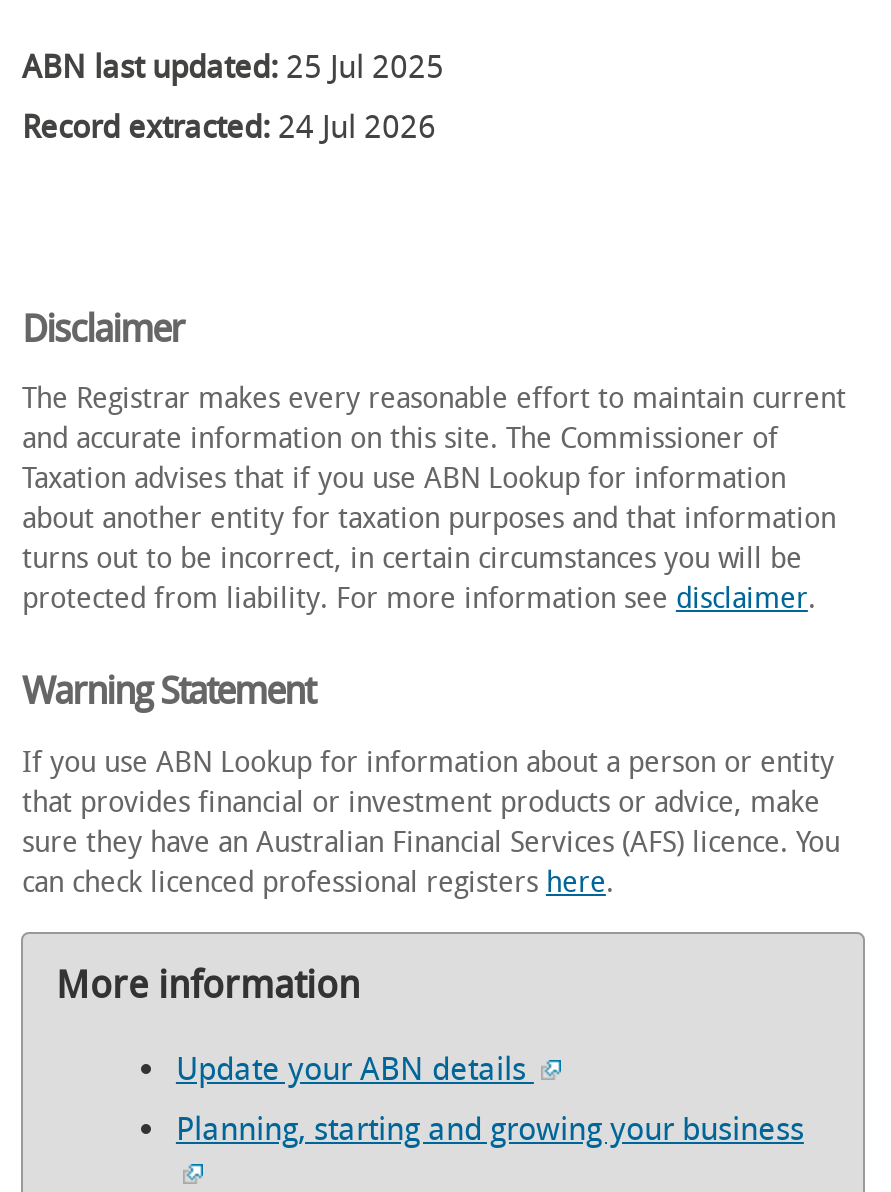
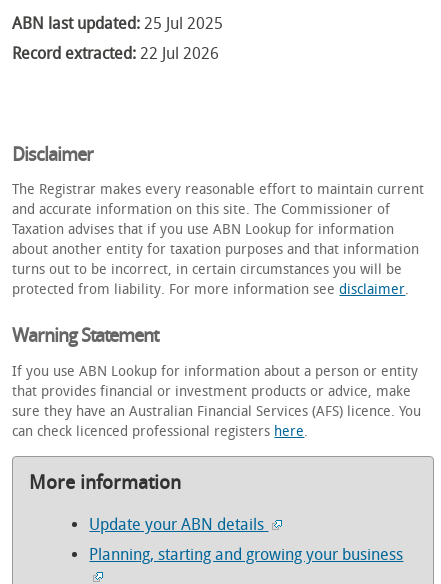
[22,108,436,146] Record extracted: 24 Jul 2026 -> [12,44,219,63] Record extracted: 22 Jul 2026

